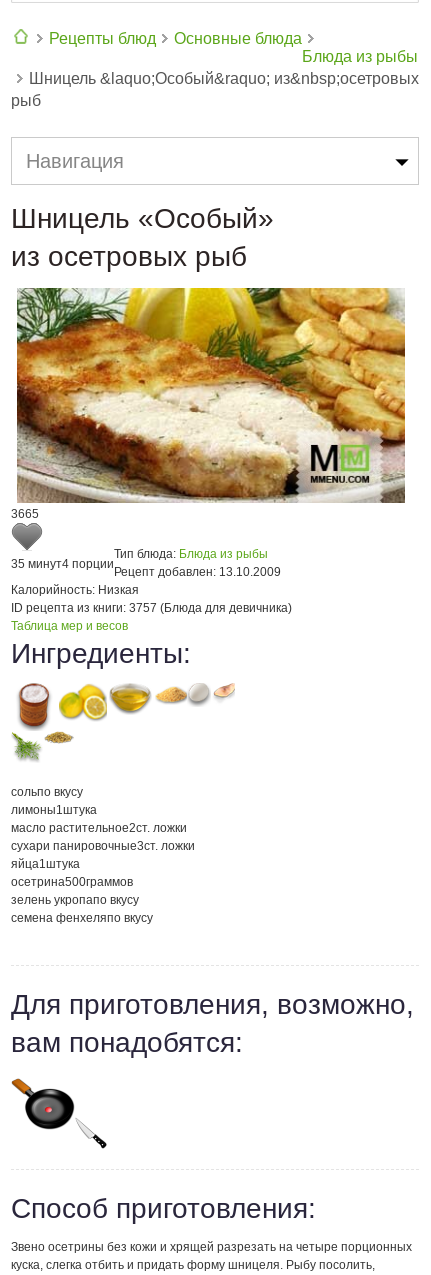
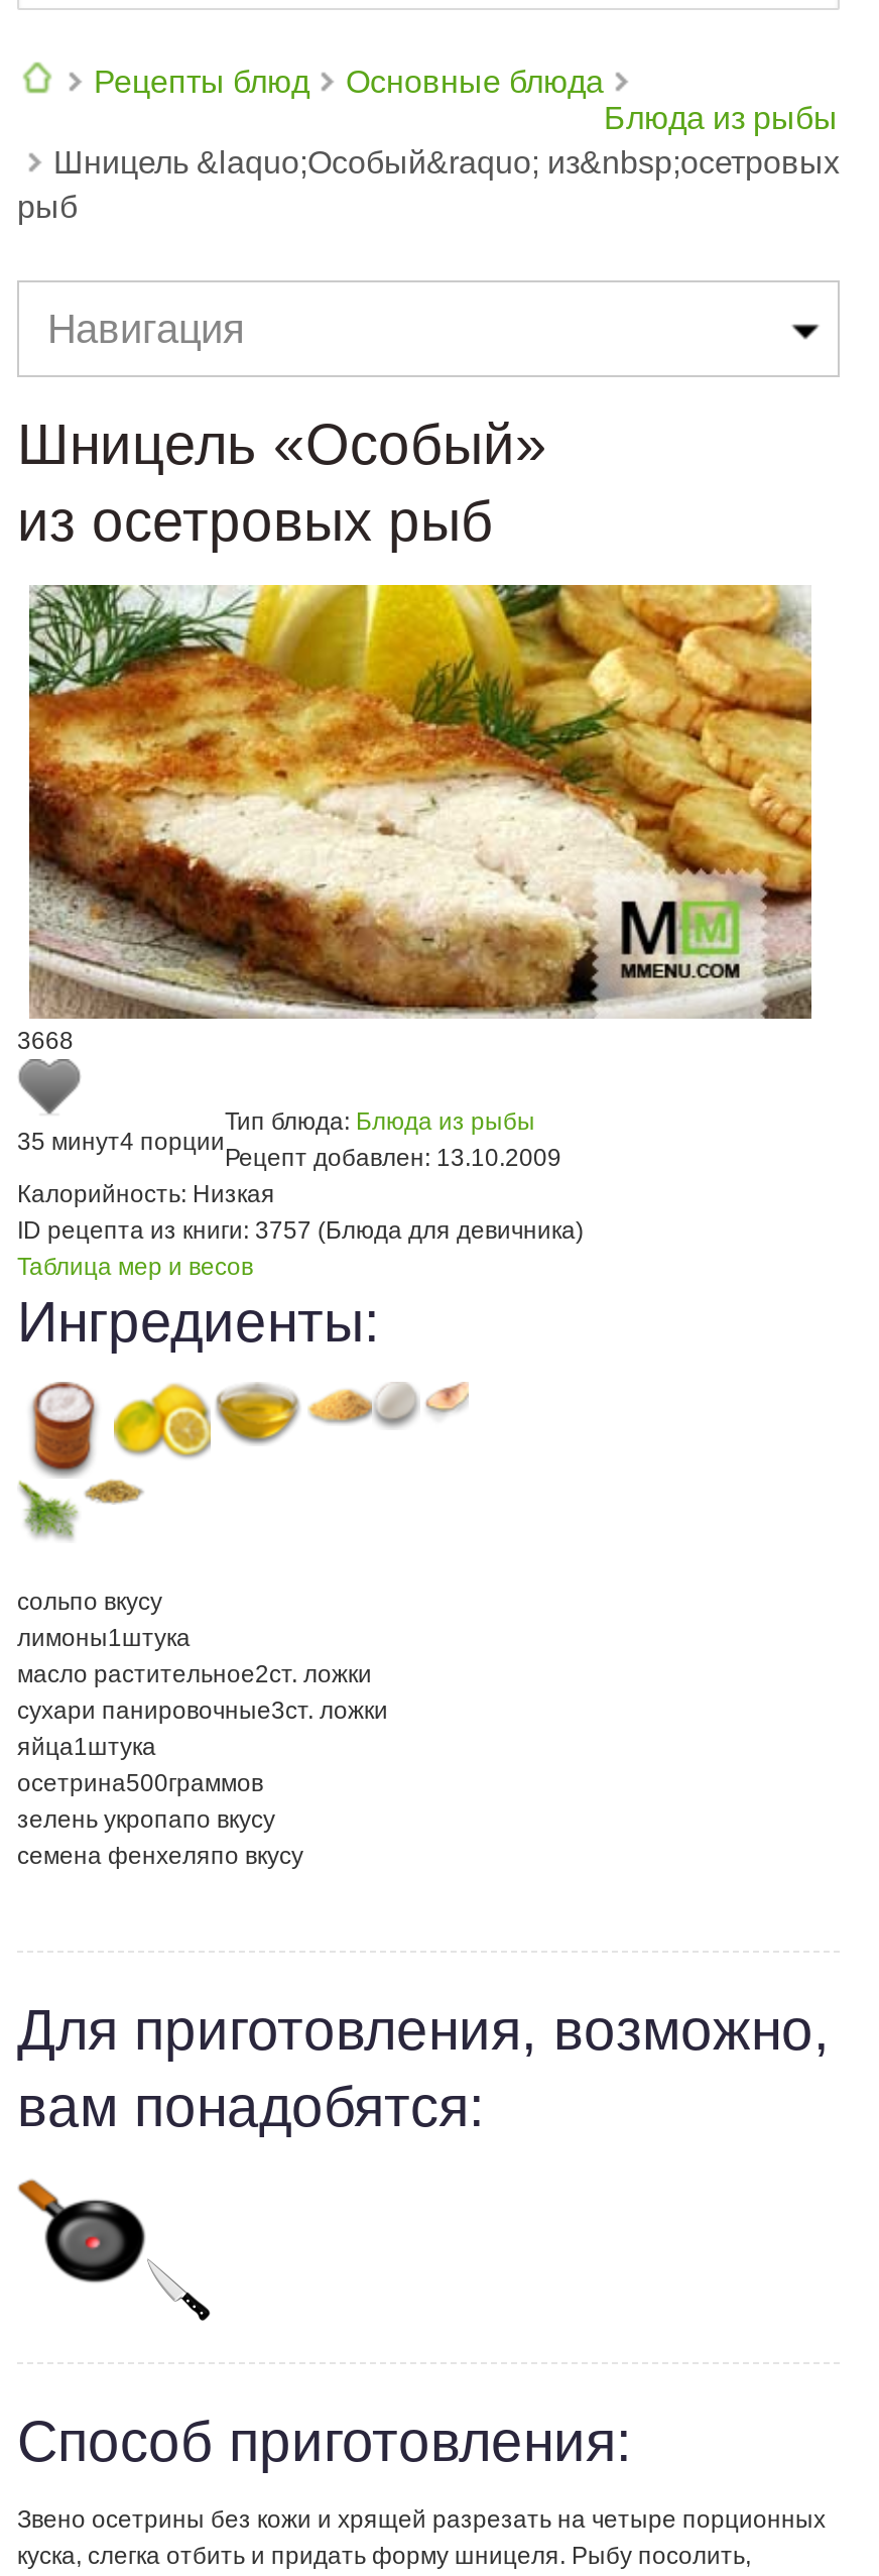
[11,507,39,521] 3665 -> [17,1027,74,1055] 3668

